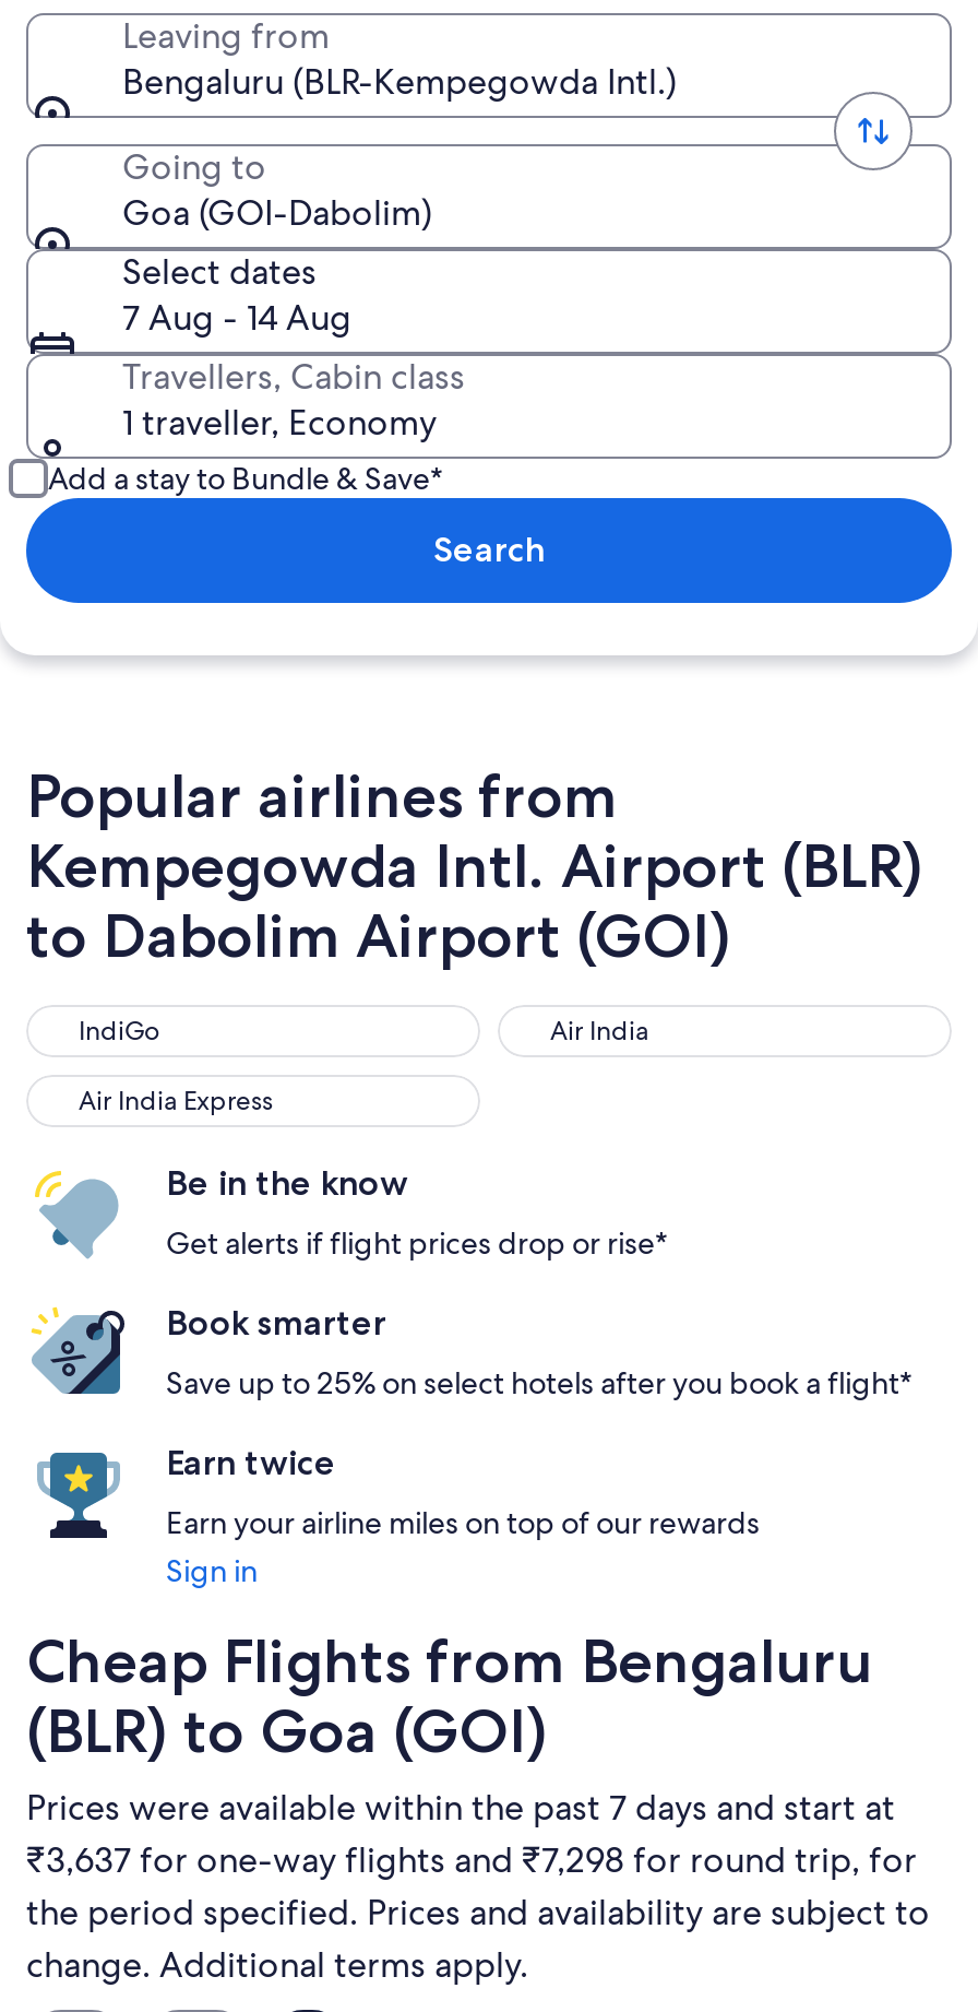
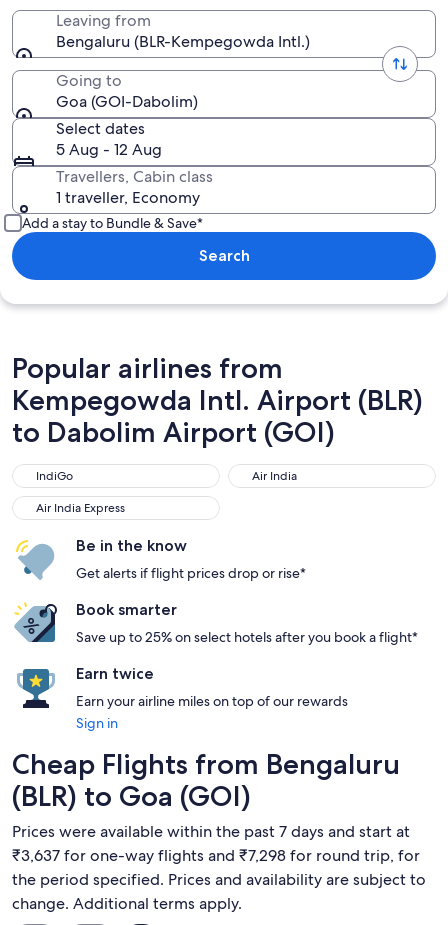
[122,295,351,341] 7 Aug - 14 Aug -> [56,139,162,160] 5 Aug - 12 Aug

